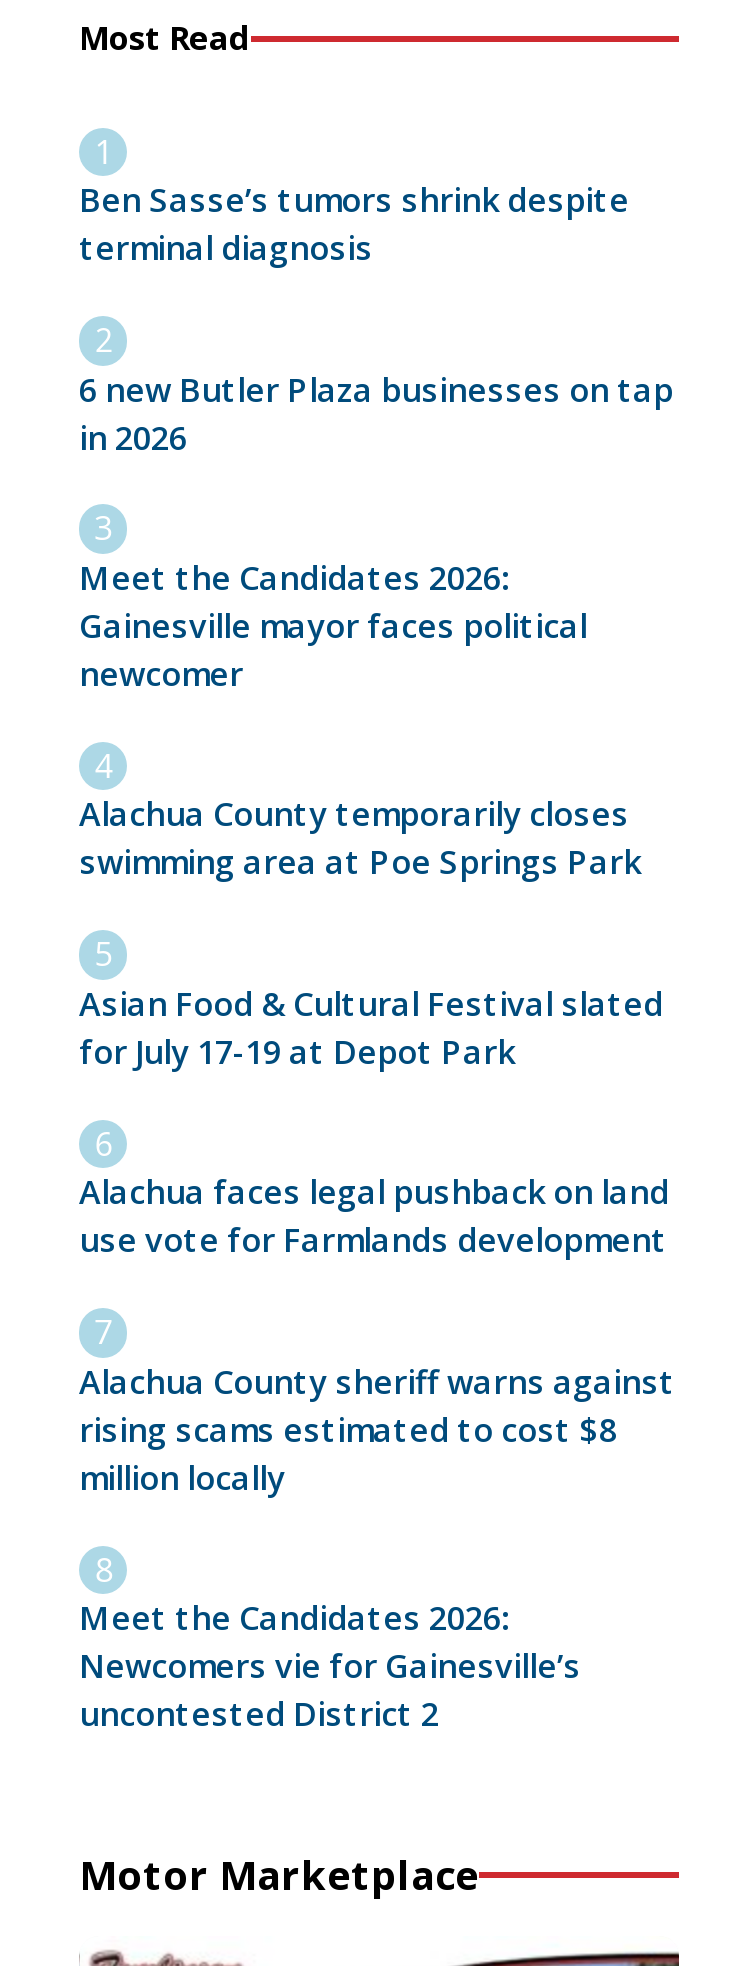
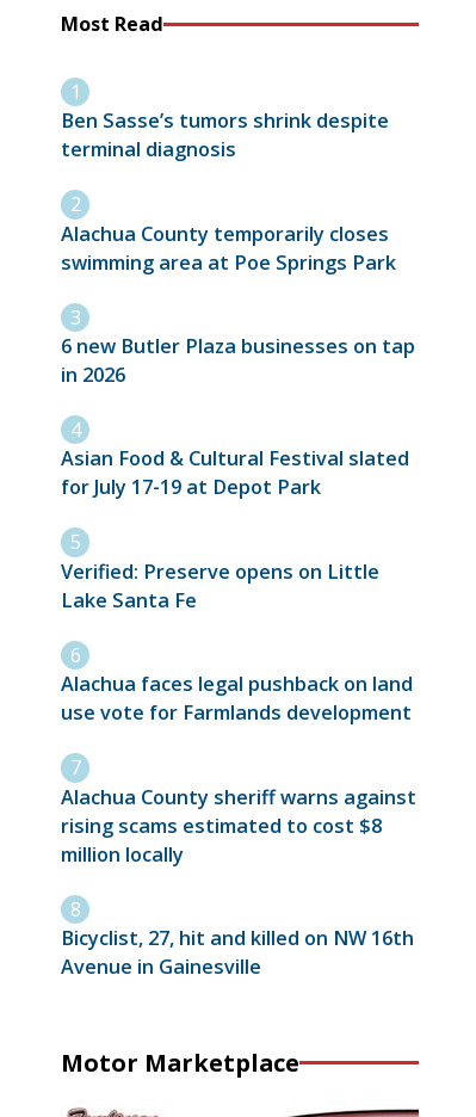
moved [79,367,673,459] -> [61,333,415,388]: 6 new Butler Plaza businesses on tap | in 2026
[79,556,587,696] Meet the Candidates 2026: | Gainesville mayor faces political | newcomer -> none
moved [79,793,641,885] -> [61,220,396,275]: Alachua County temporarily closes | swimming area at Poe Springs Park
moved [79,981,663,1073] -> [61,445,409,500]: Asian Food & Cultural Festival slated | for July 17-19 at Depot Park
none -> [61,558,379,613] Verified: Preserve opens on Little | Lake Santa Fe
[79,1596,581,1736] Meet the Candidates 2026: | Newcomers vie for Gainesville’s | uncontested District 2 -> [61,925,414,980] Bicyclist, 27, hit and killed on NW 16th | Avenue in Gainesville

